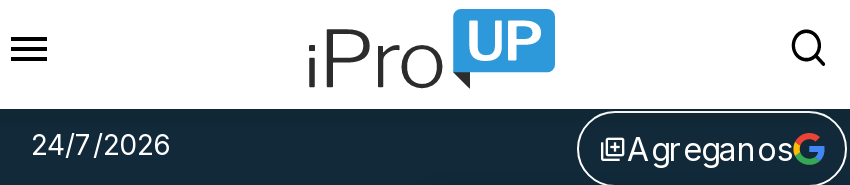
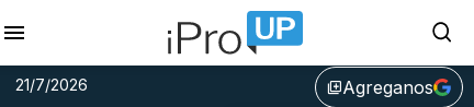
[31,127,171,161] 24/7/2026 -> [15,75,88,94] 21/7/2026

